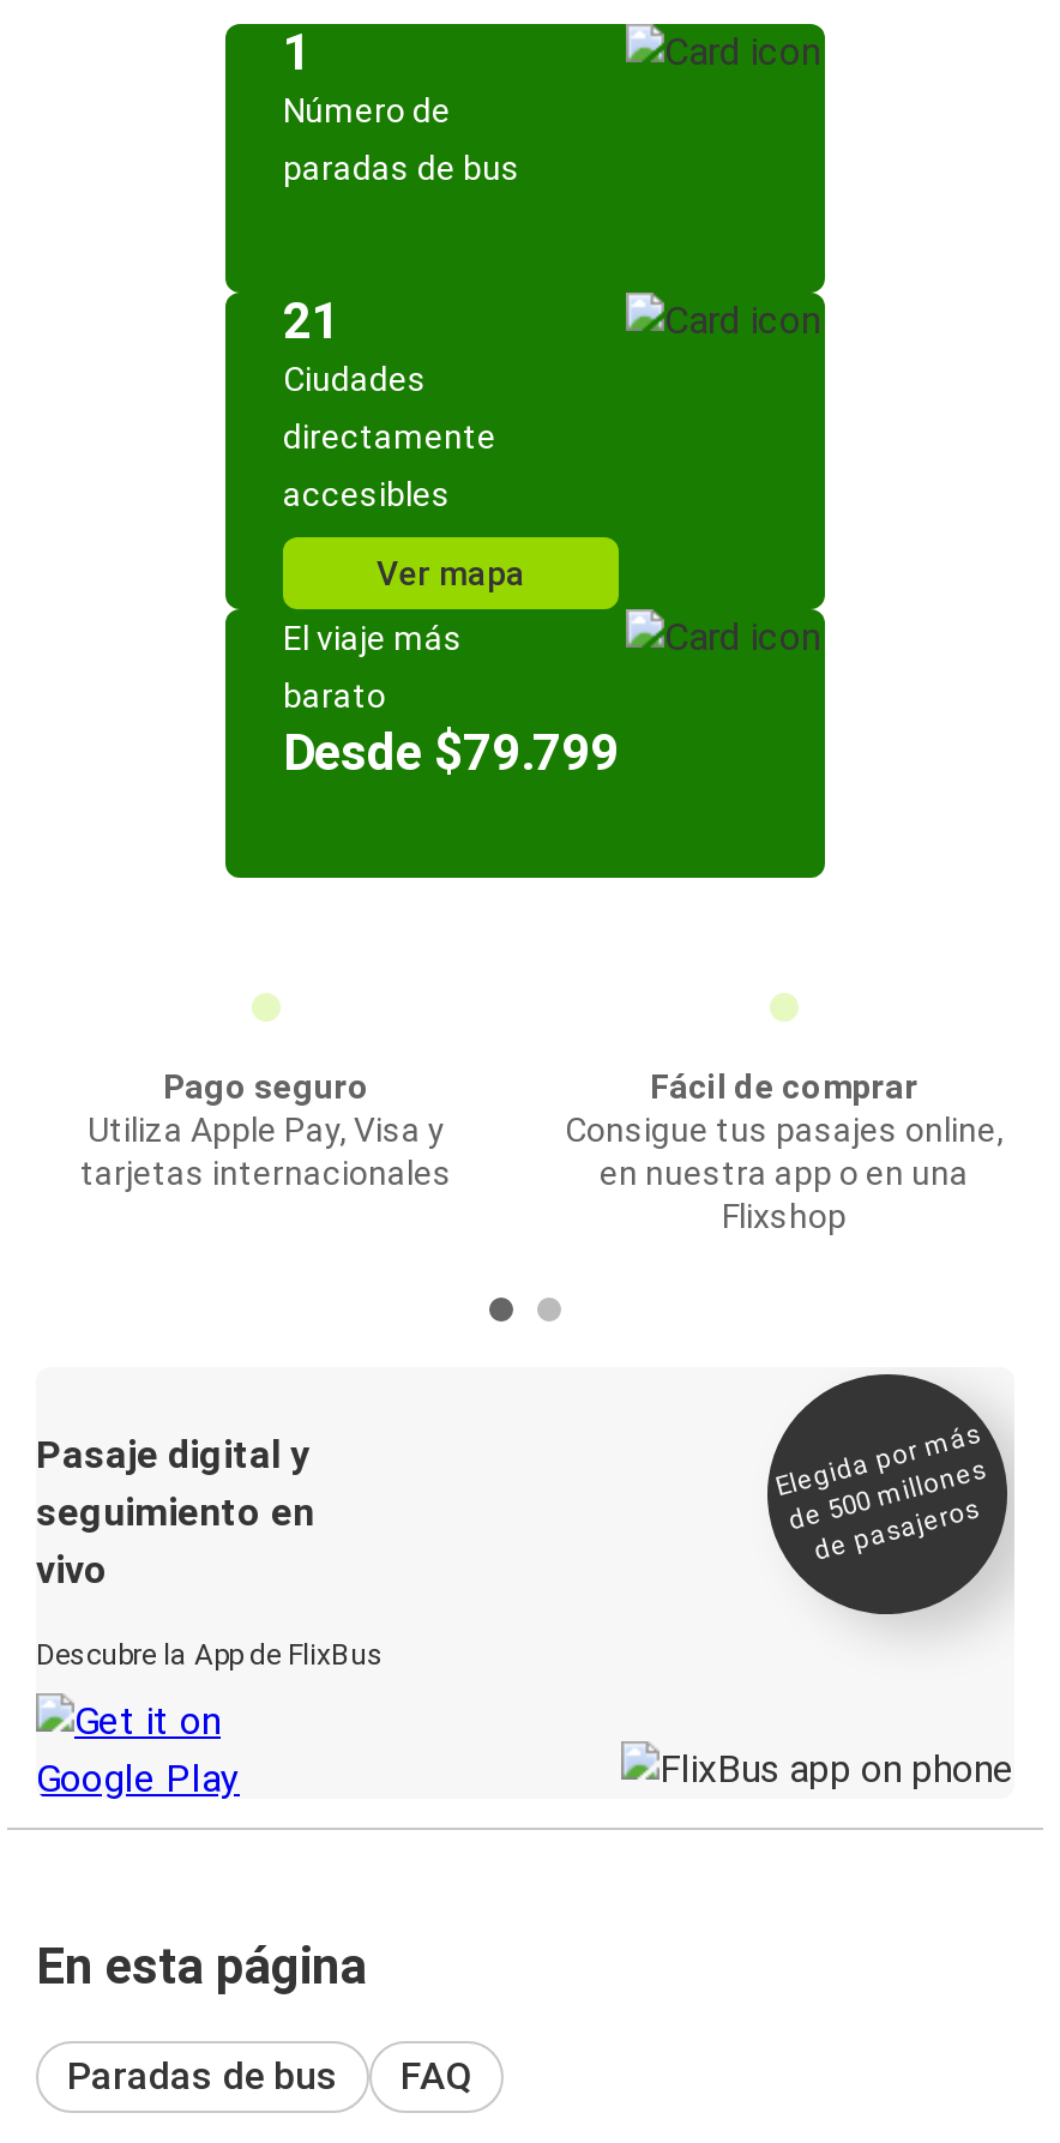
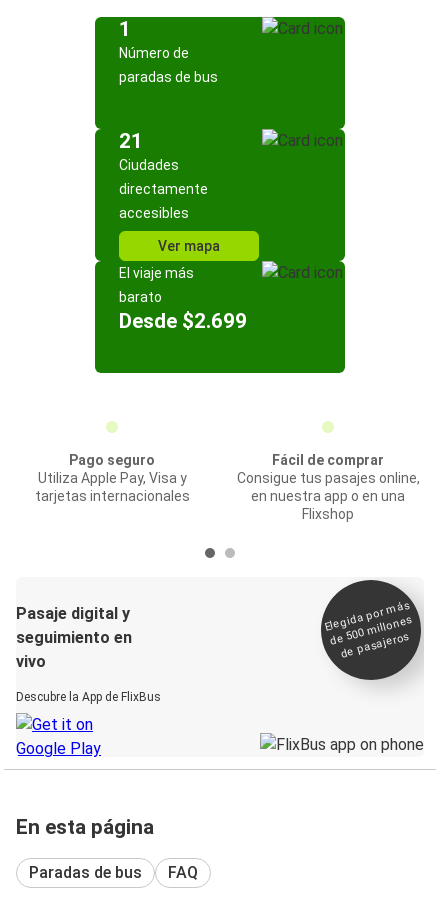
[283,724,619,782] Desde $79.799 -> [119,309,247,333] Desde $2.699

